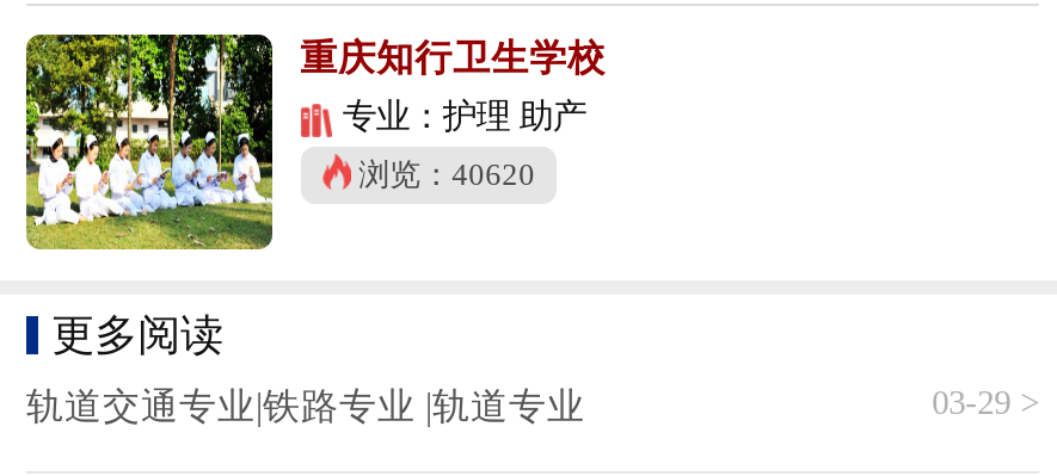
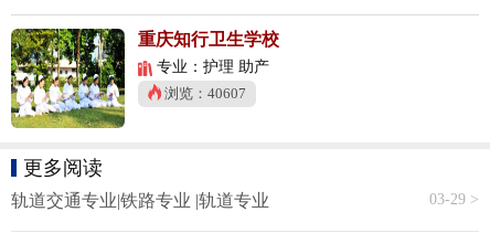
[359,157,535,193] 浏览：40620 -> [165,85,246,102] 浏览：40607

